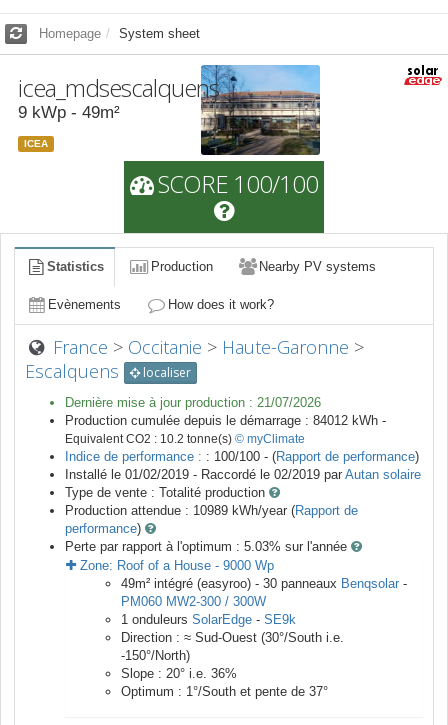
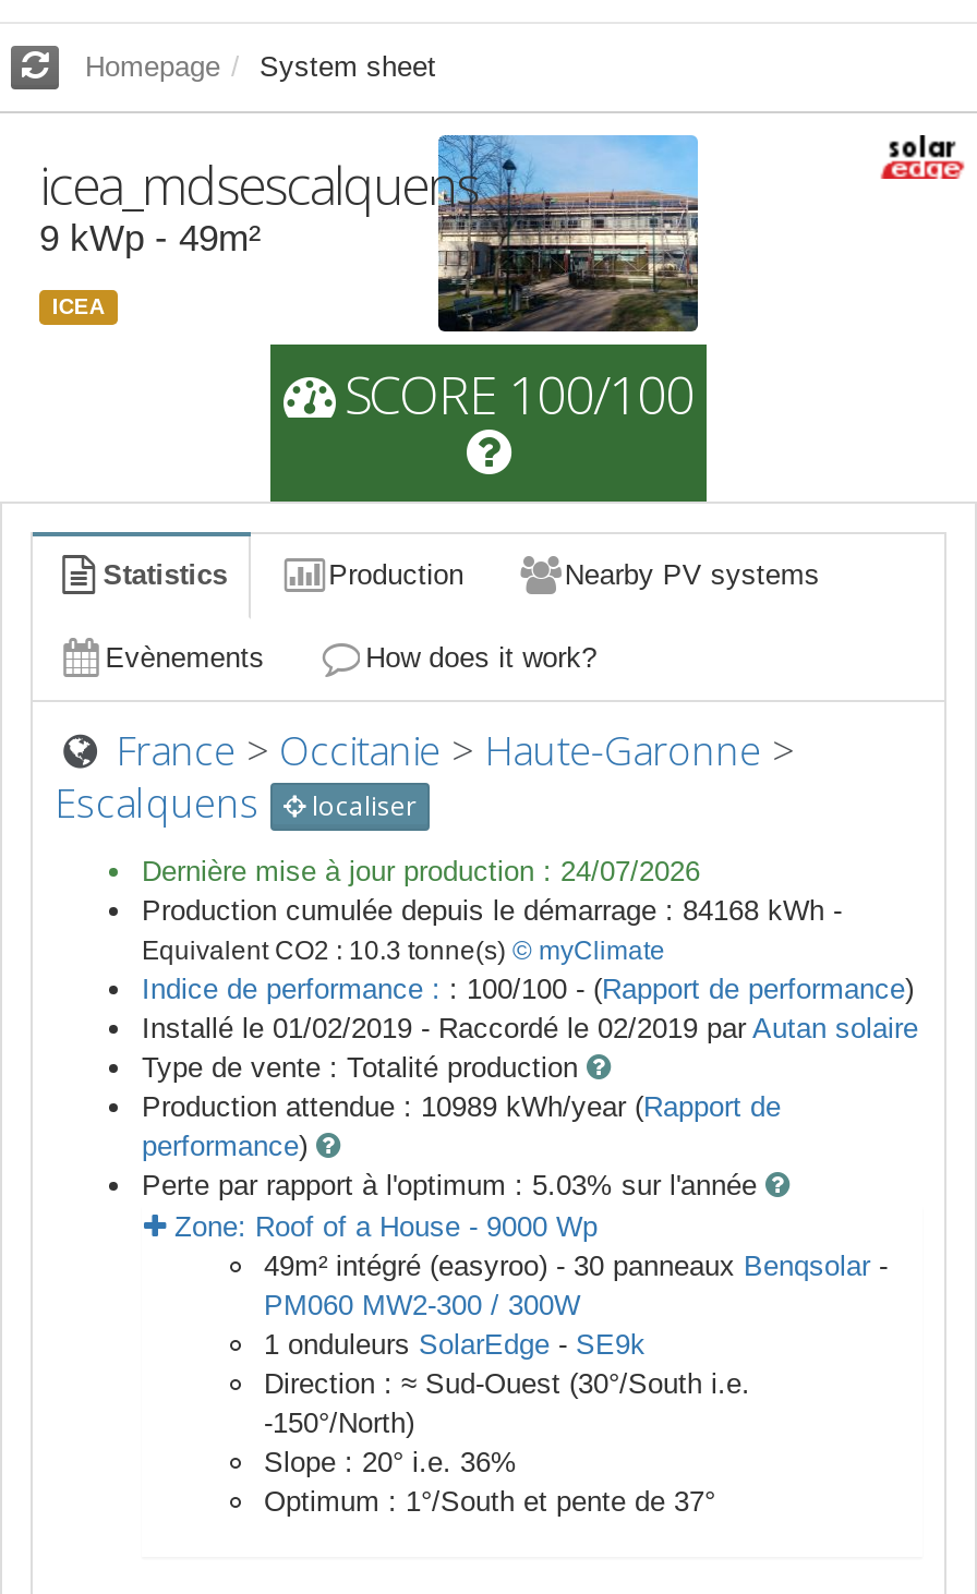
[65,395,321,410] Dernière mise à jour production : 21/07/2026 -> [142,855,700,888] Dernière mise à jour production : 24/07/2026
[65,413,386,428] Production cumulée depuis le démarrage : 84012 kWh - -> [142,894,842,927] Production cumulée depuis le démarrage : 84168 kWh -
[65,432,305,446] Equivalent CO2 : 10.2 tonne(s) © myClimate -> [142,936,665,966] Equivalent CO2 : 10.3 tonne(s) © myClimate

